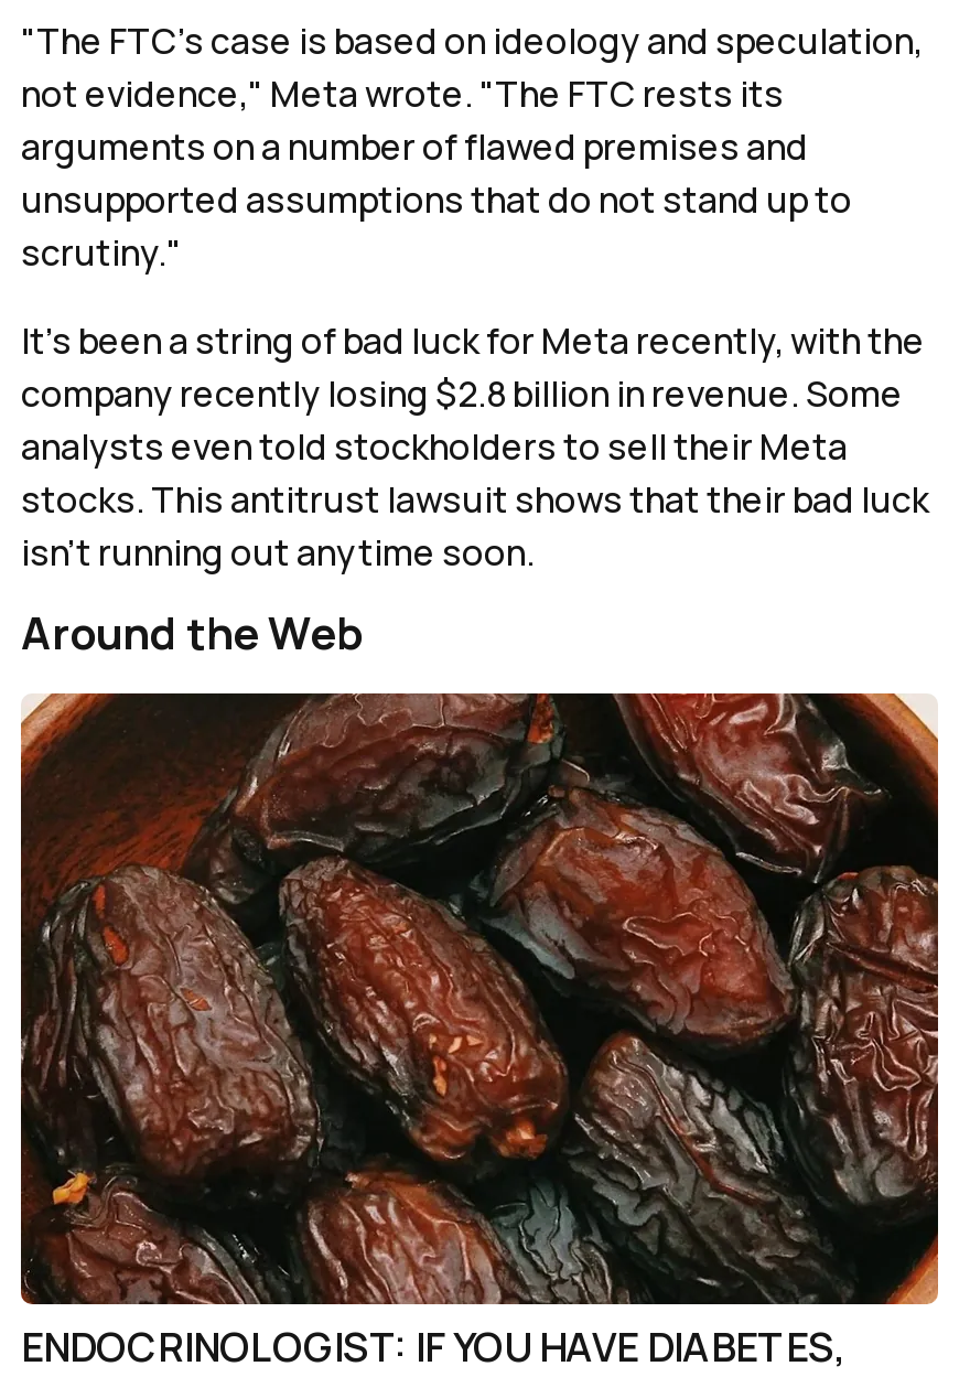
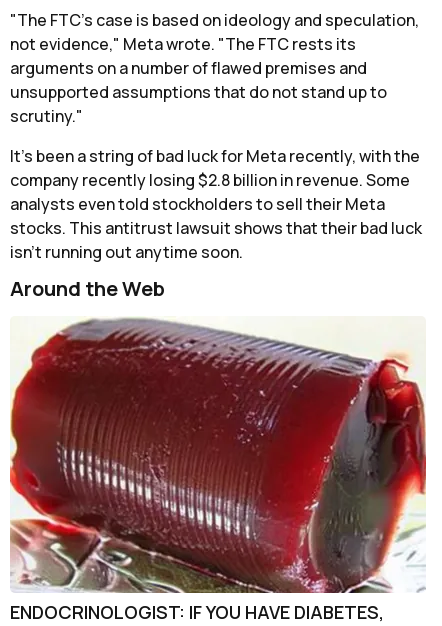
[19,691,940,1306] [image] -> [9,316,427,594] [image]

